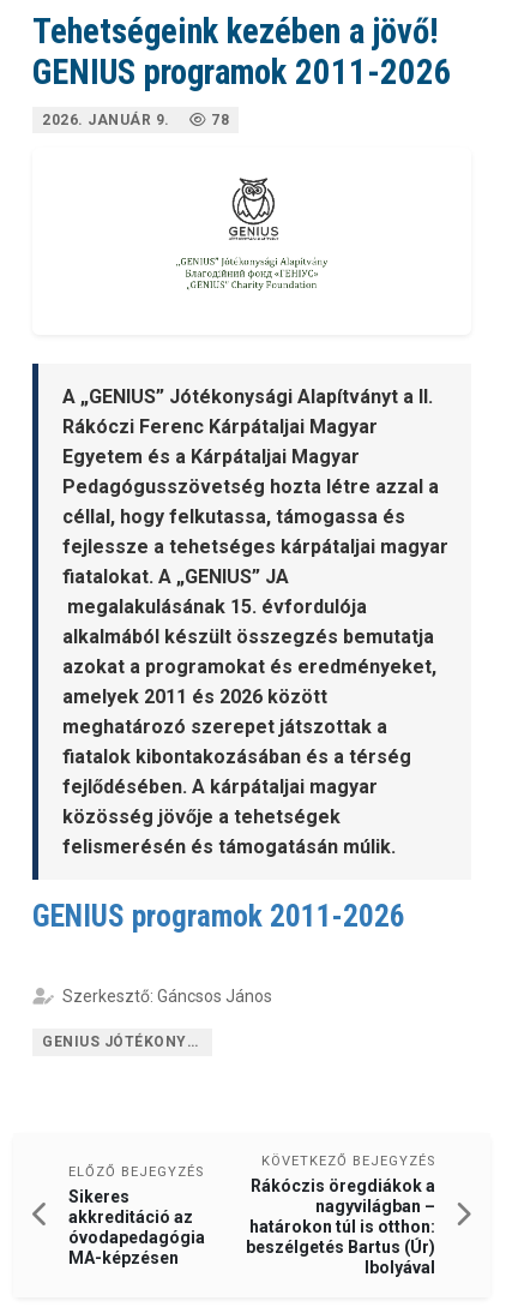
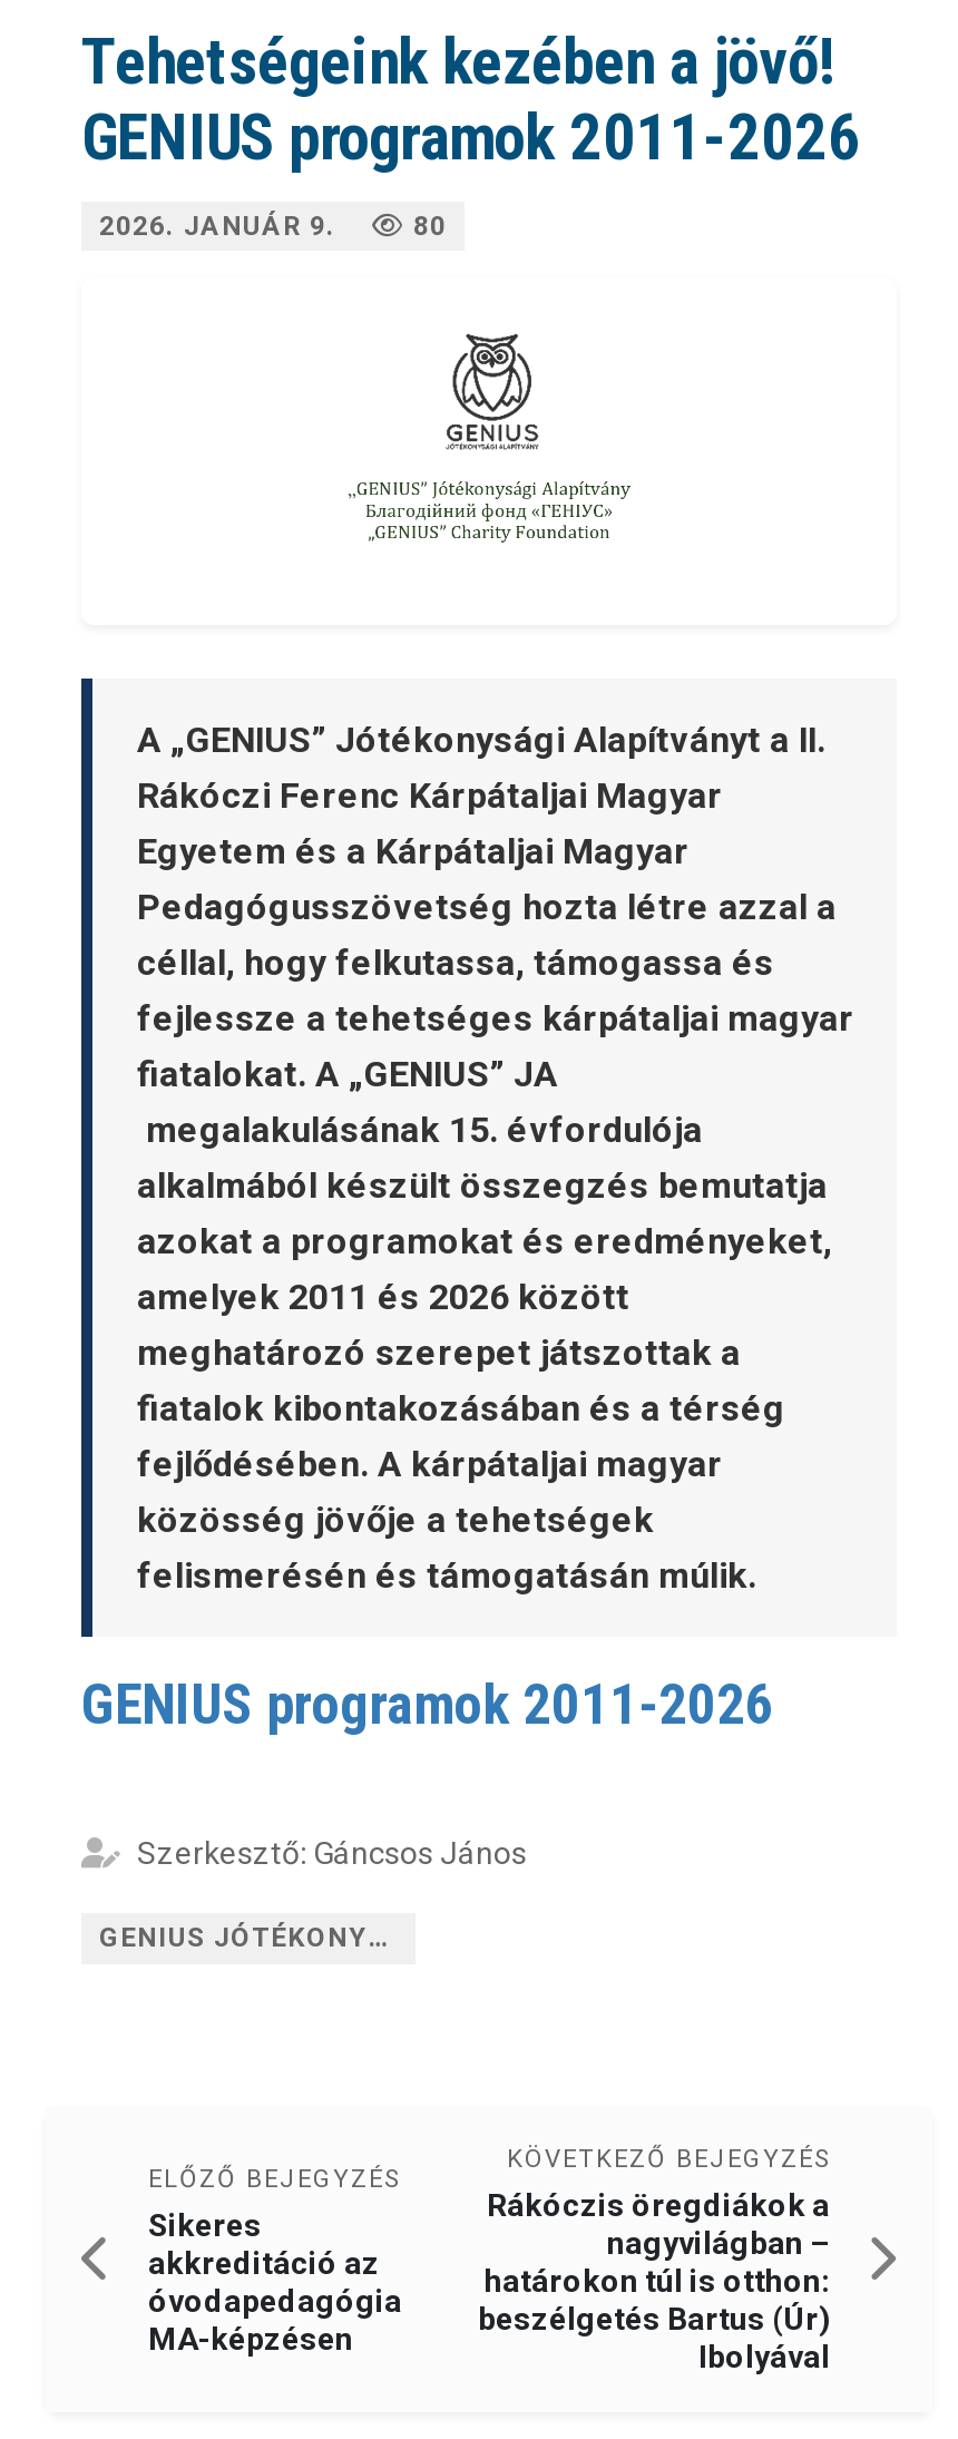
[211,111,229,128] 78 -> [413,209,447,241] 80

